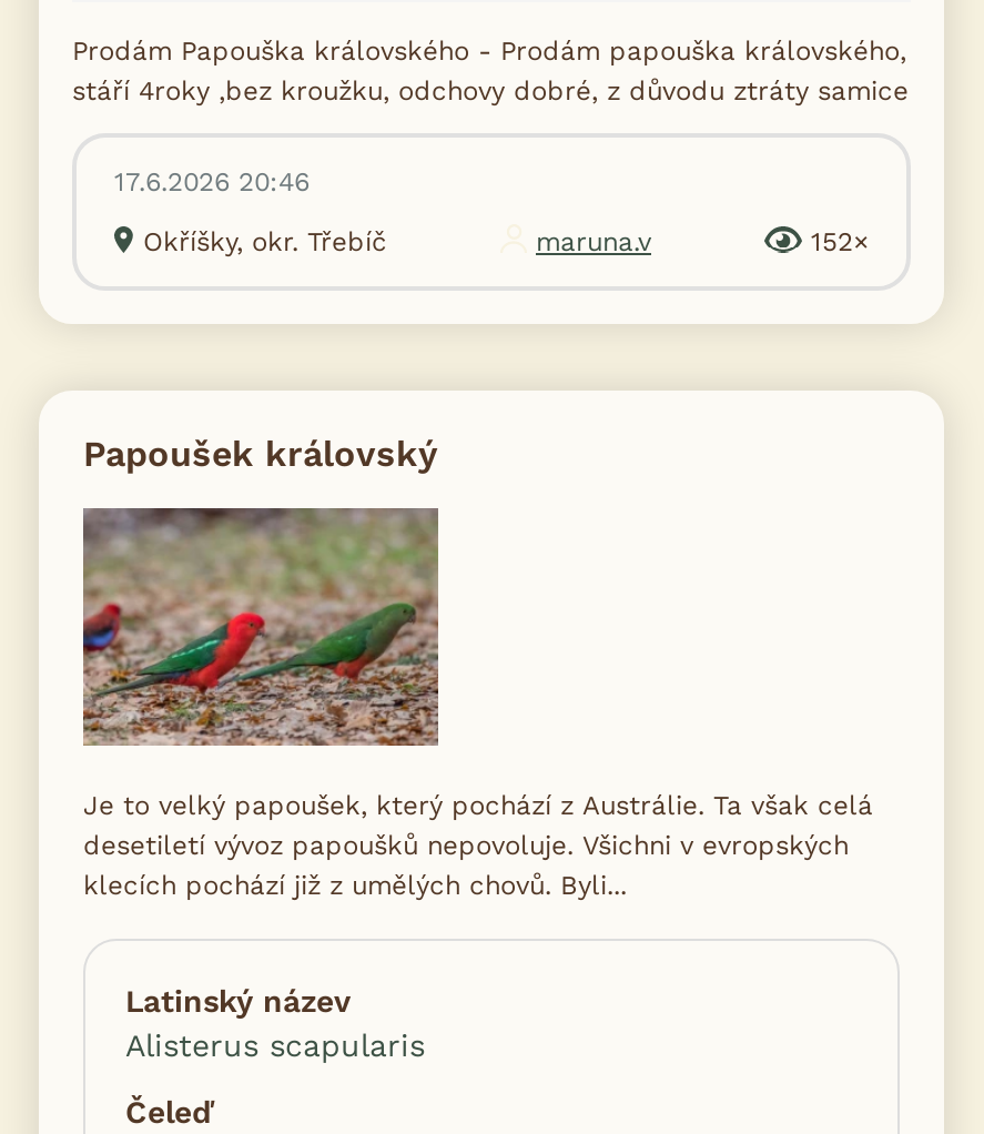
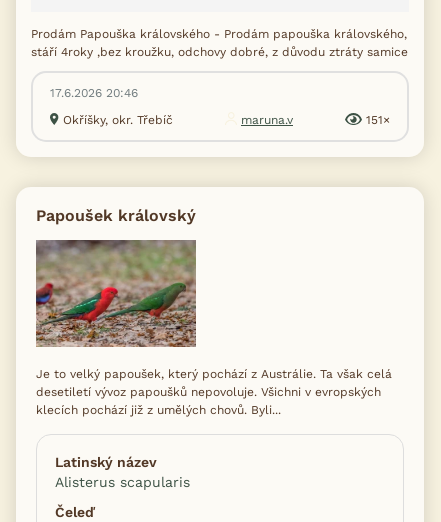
[802,226,869,257] 152× -> [362,113,390,127] 151×

